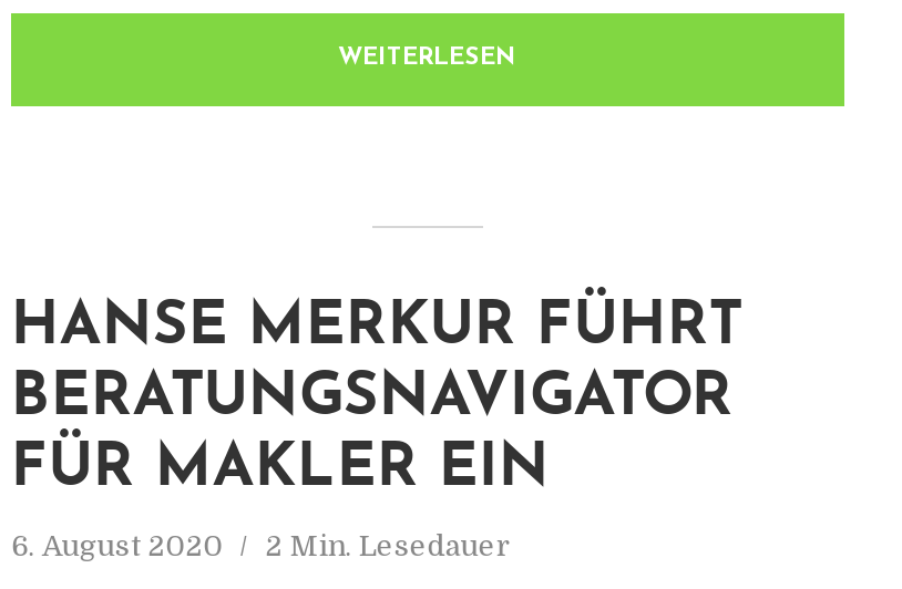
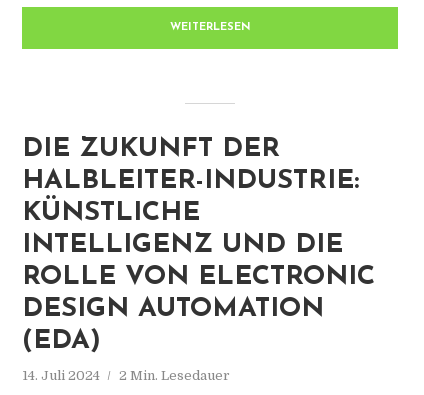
[11,299,742,500] HANSE MERKUR FÜHRT | BERATUNGSNAVIGATOR | FÜR MAKLER EIN -> [22,136,375,355] DIE ZUKUNFT DER | HALBLEITER-INDUSTRIE: | KÜNSTLICHE | INTELLIGENZ UND DIE | ROLLE VON ELECTRONIC | DESIGN AUTOMATION | (EDA)
[11,529,512,562] 6. August 2020 2 Min. Lesedauer -> [22,368,230,383] 14. Juli 2024 2 Min. Lesedauer

